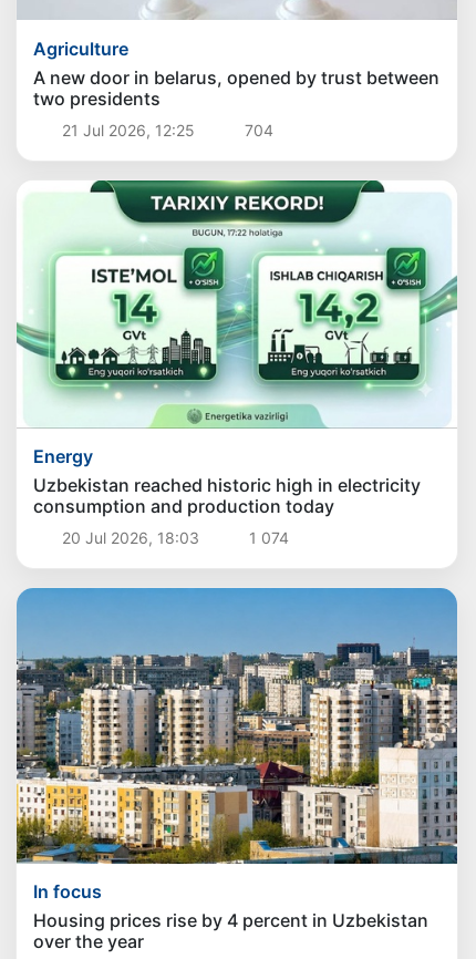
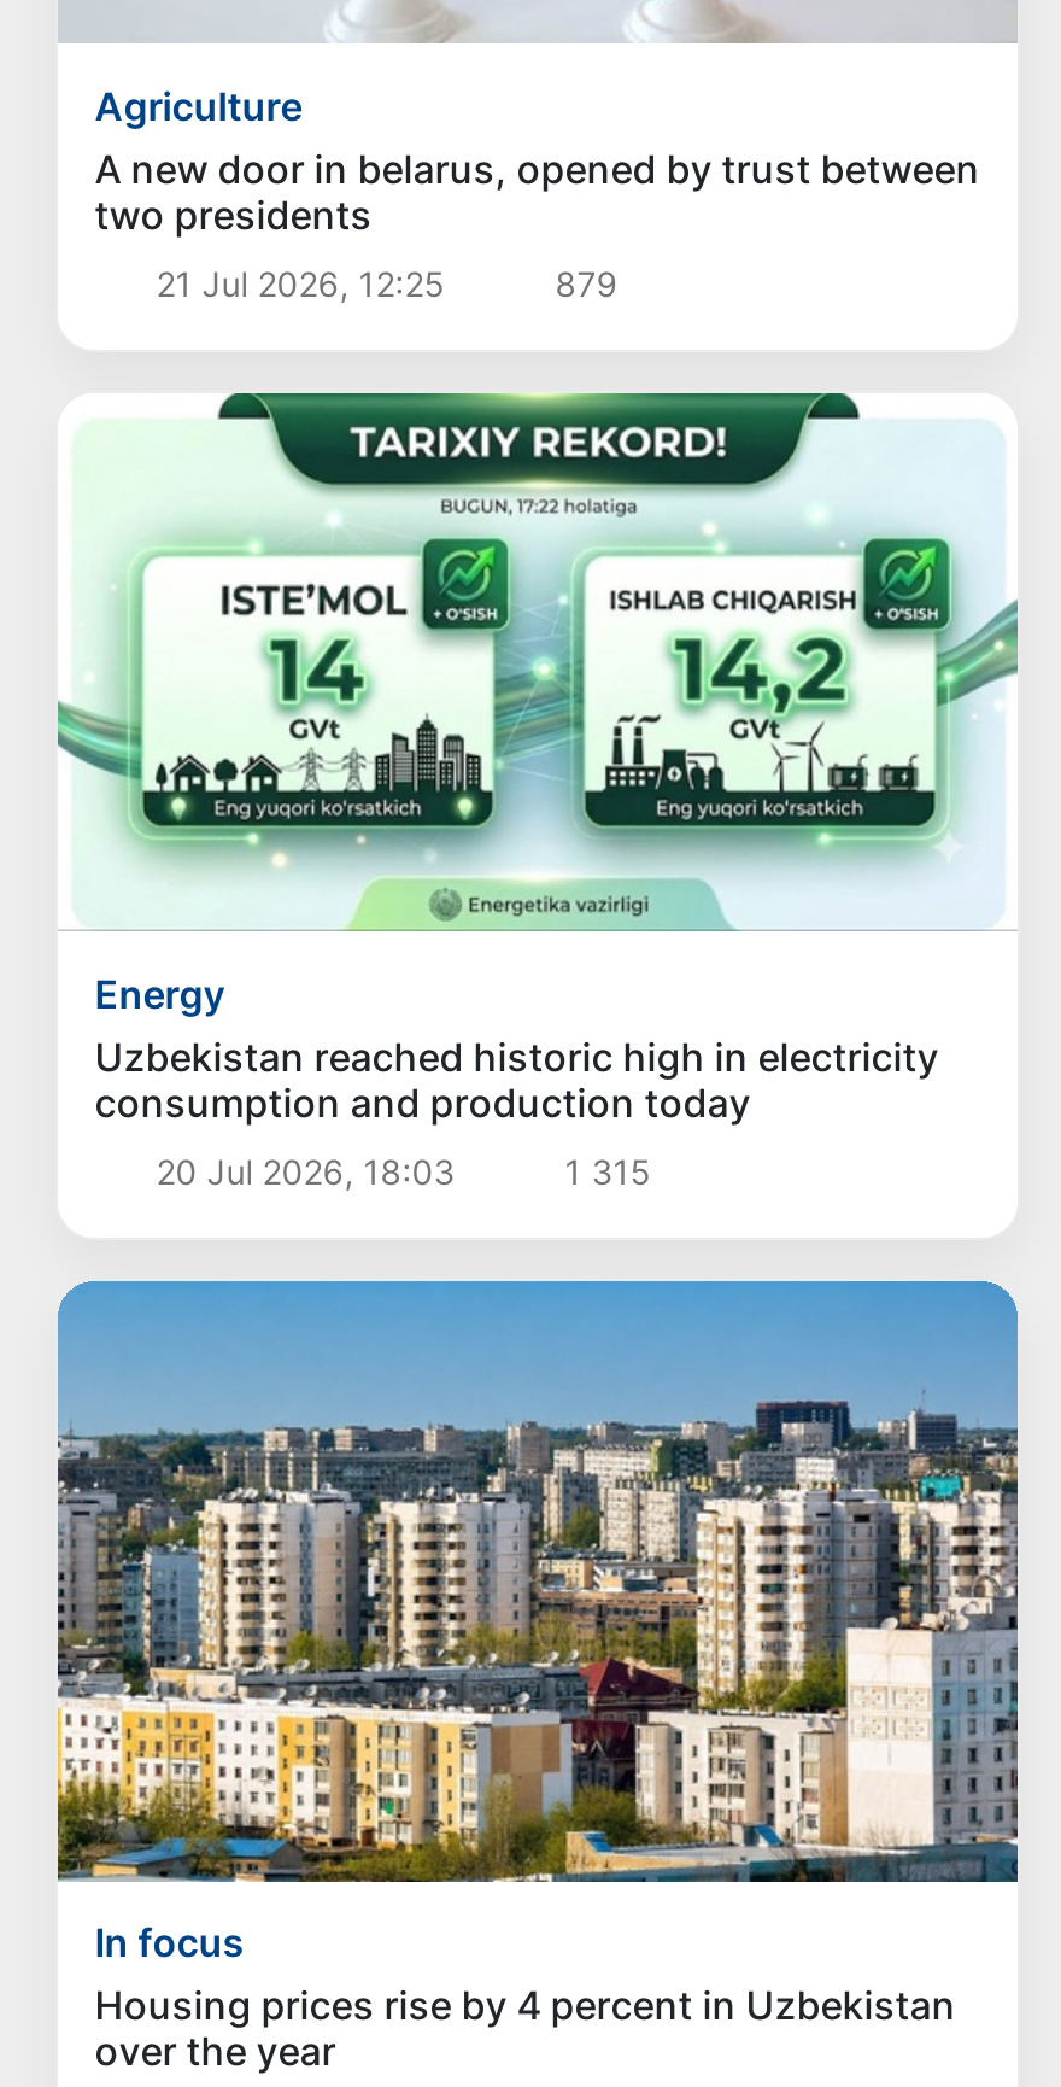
[240,120,274,139] 704 -> [545,262,618,303] 879
[245,528,289,547] 1 074 -> [555,1151,652,1192] 1 315

